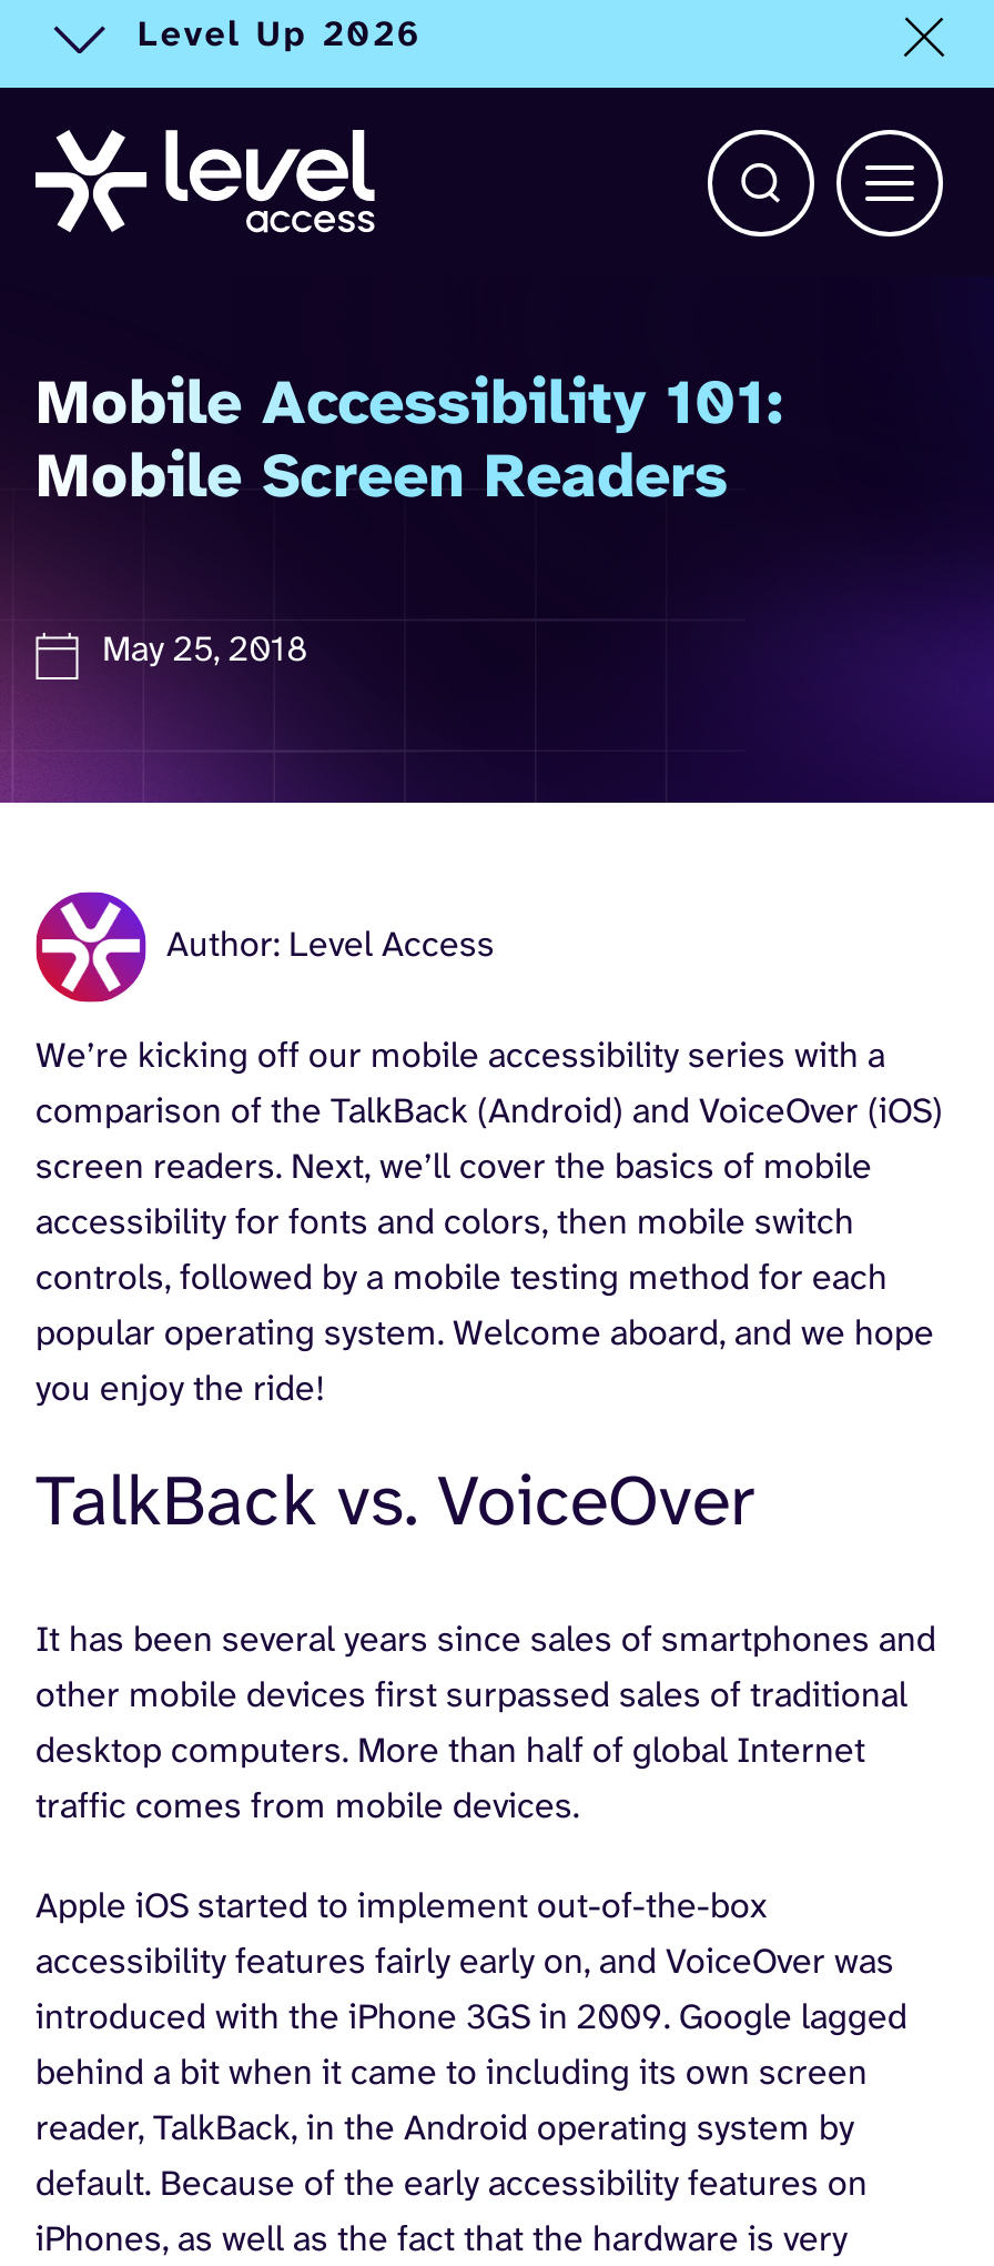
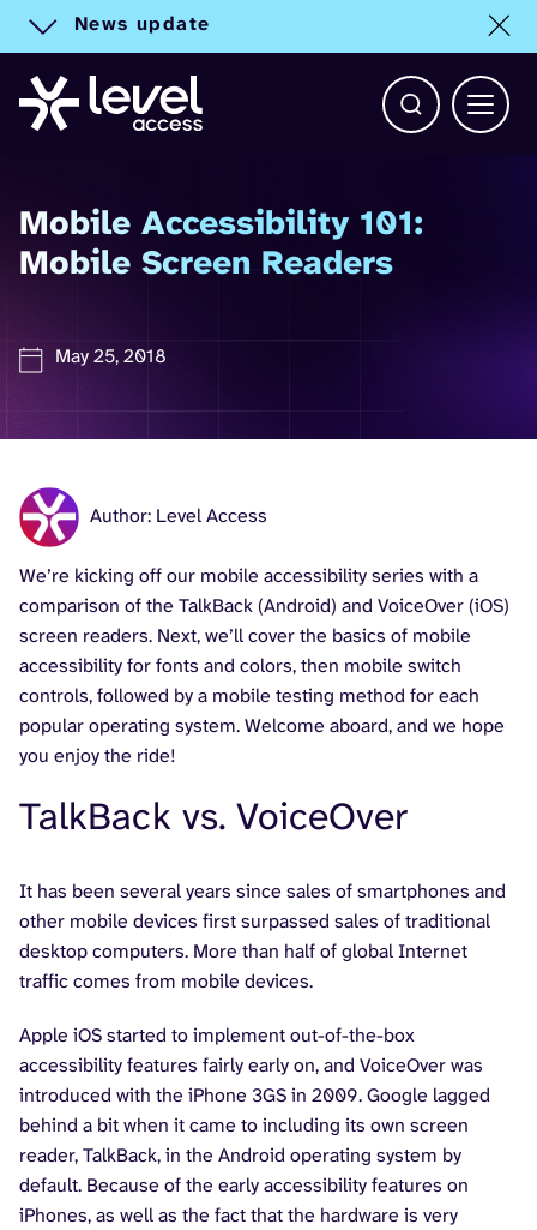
[138,10,422,57] Level Up 2026 -> [74,11,210,36] News update

